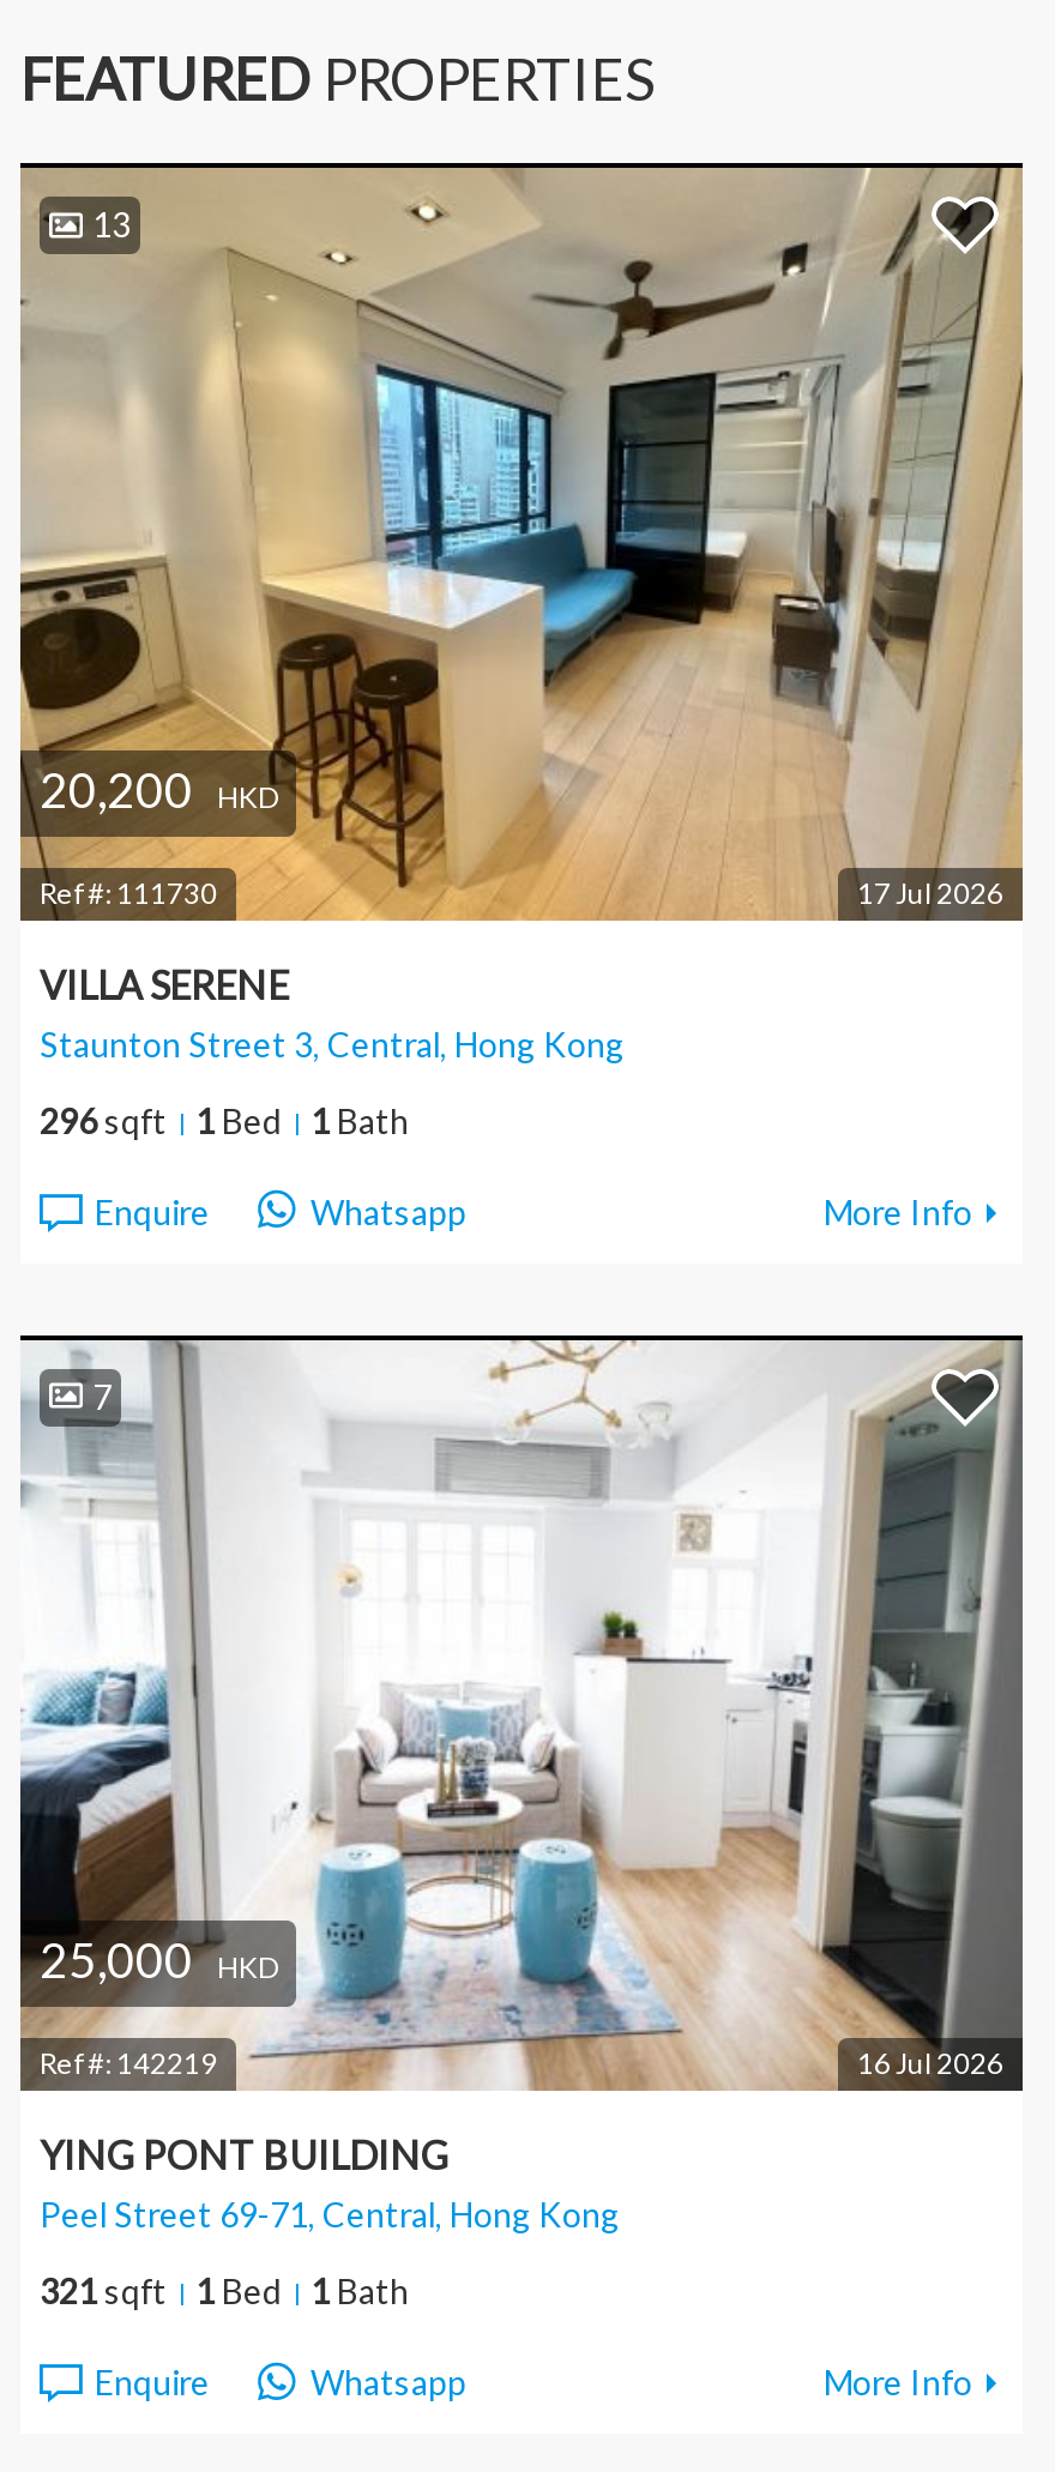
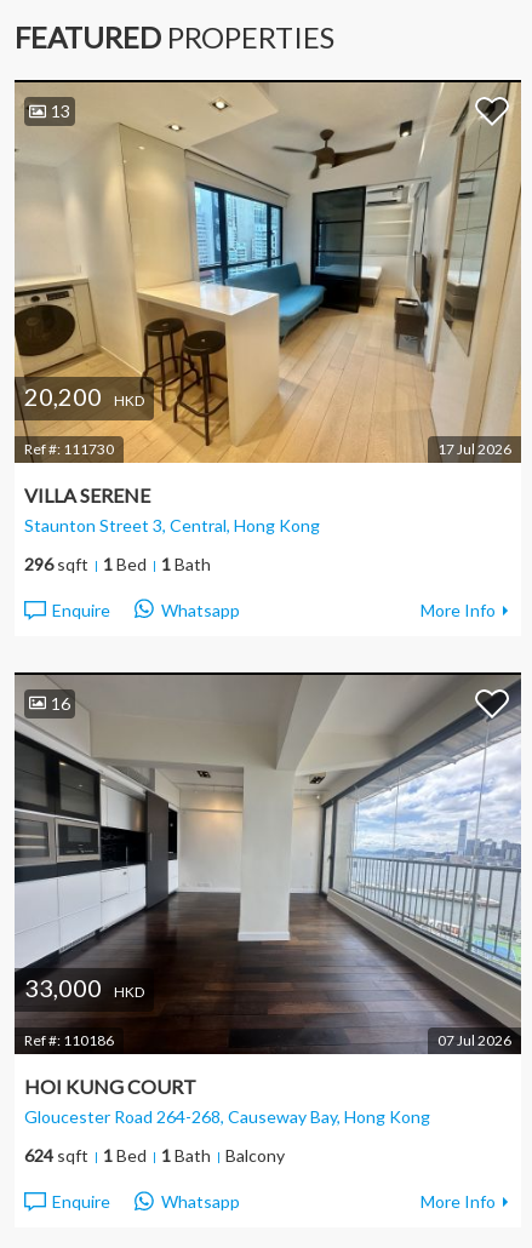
[18,1340,1025,2093] [image] | 7 -> [13,674,521,1055] [image] | 16
[40,1930,277,1988] 25,000 HKD -> [24,973,144,1002] 33,000 HKD
[40,2045,1003,2081] Ref #: 142219 | 16 Jul 2026 -> [24,1031,511,1049] Ref #: 110186 | 07 Jul 2026
[40,2132,620,2235] YING PONT BUILDING | Peel Street 69-71, Central, Hong Kong -> [24,1075,430,1127] HOI KUNG COURT | Gloucester Road 264-268, Causeway Bay, Hong Kong
[40,2271,167,2311] 321 sqft -> [24,1145,88,1166] 624 sqft
none -> [225,1145,285,1166] Balcony

